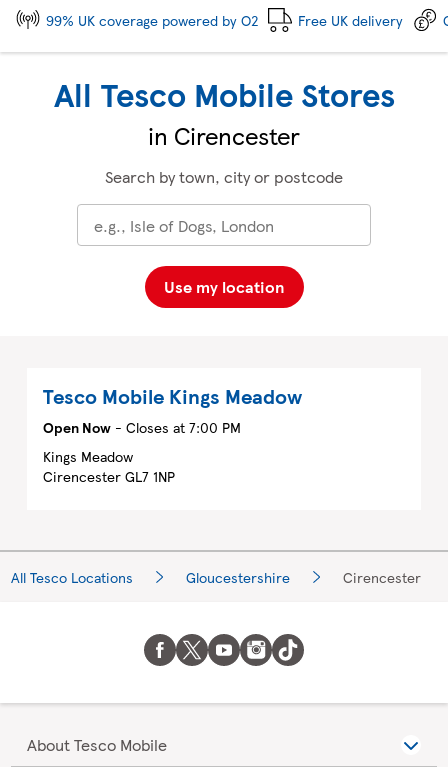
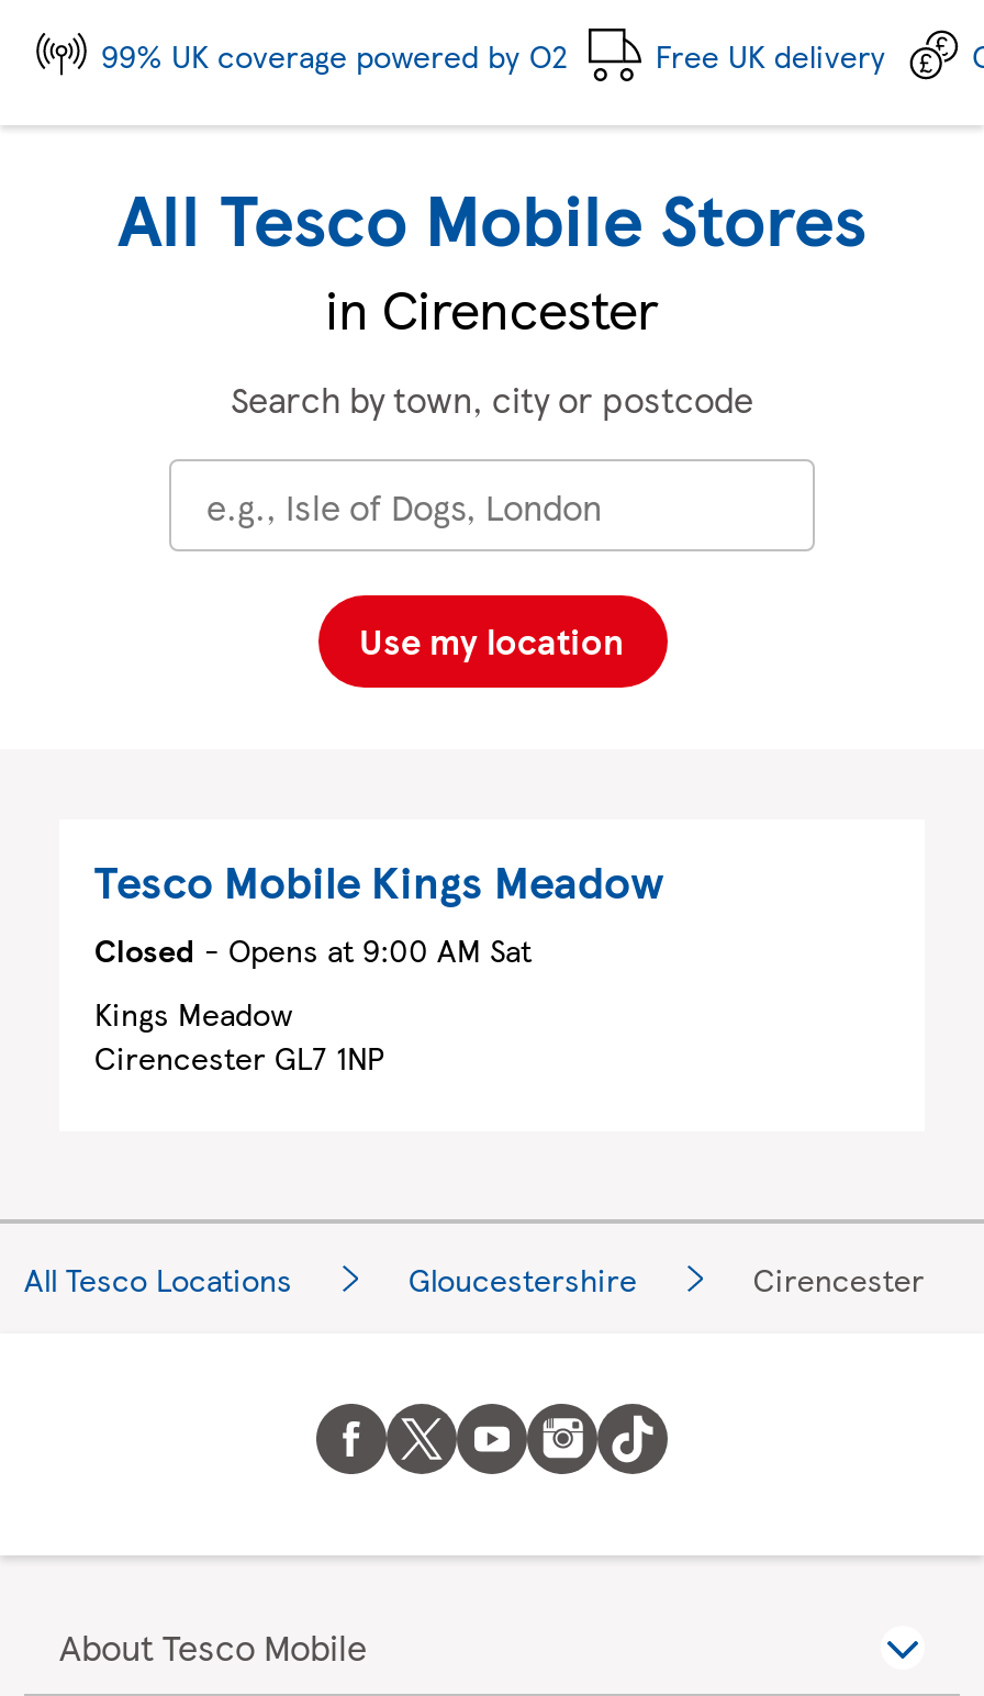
[43,417,241,437] Open Now - Closes at 7:00 PM -> [94,927,532,971] Closed - Opens at 9:00 AM Sat

